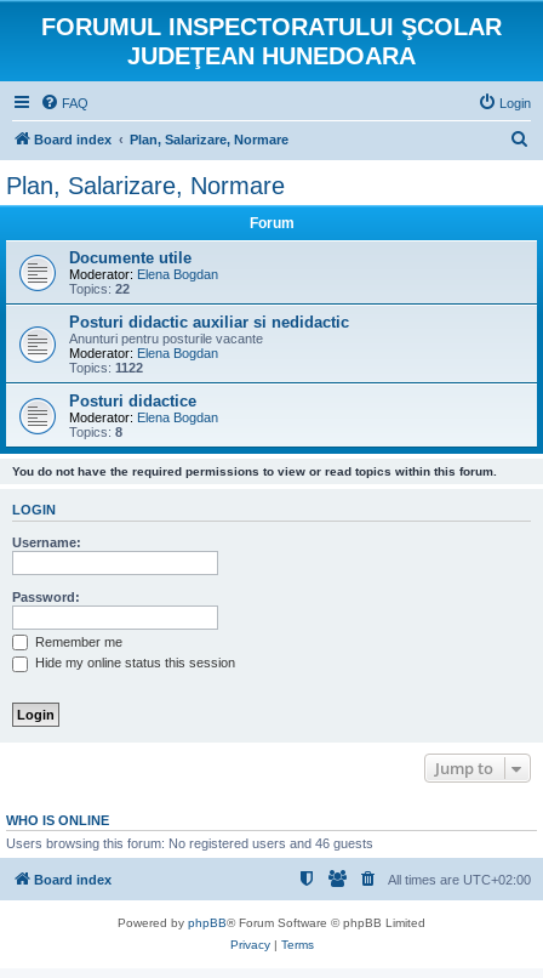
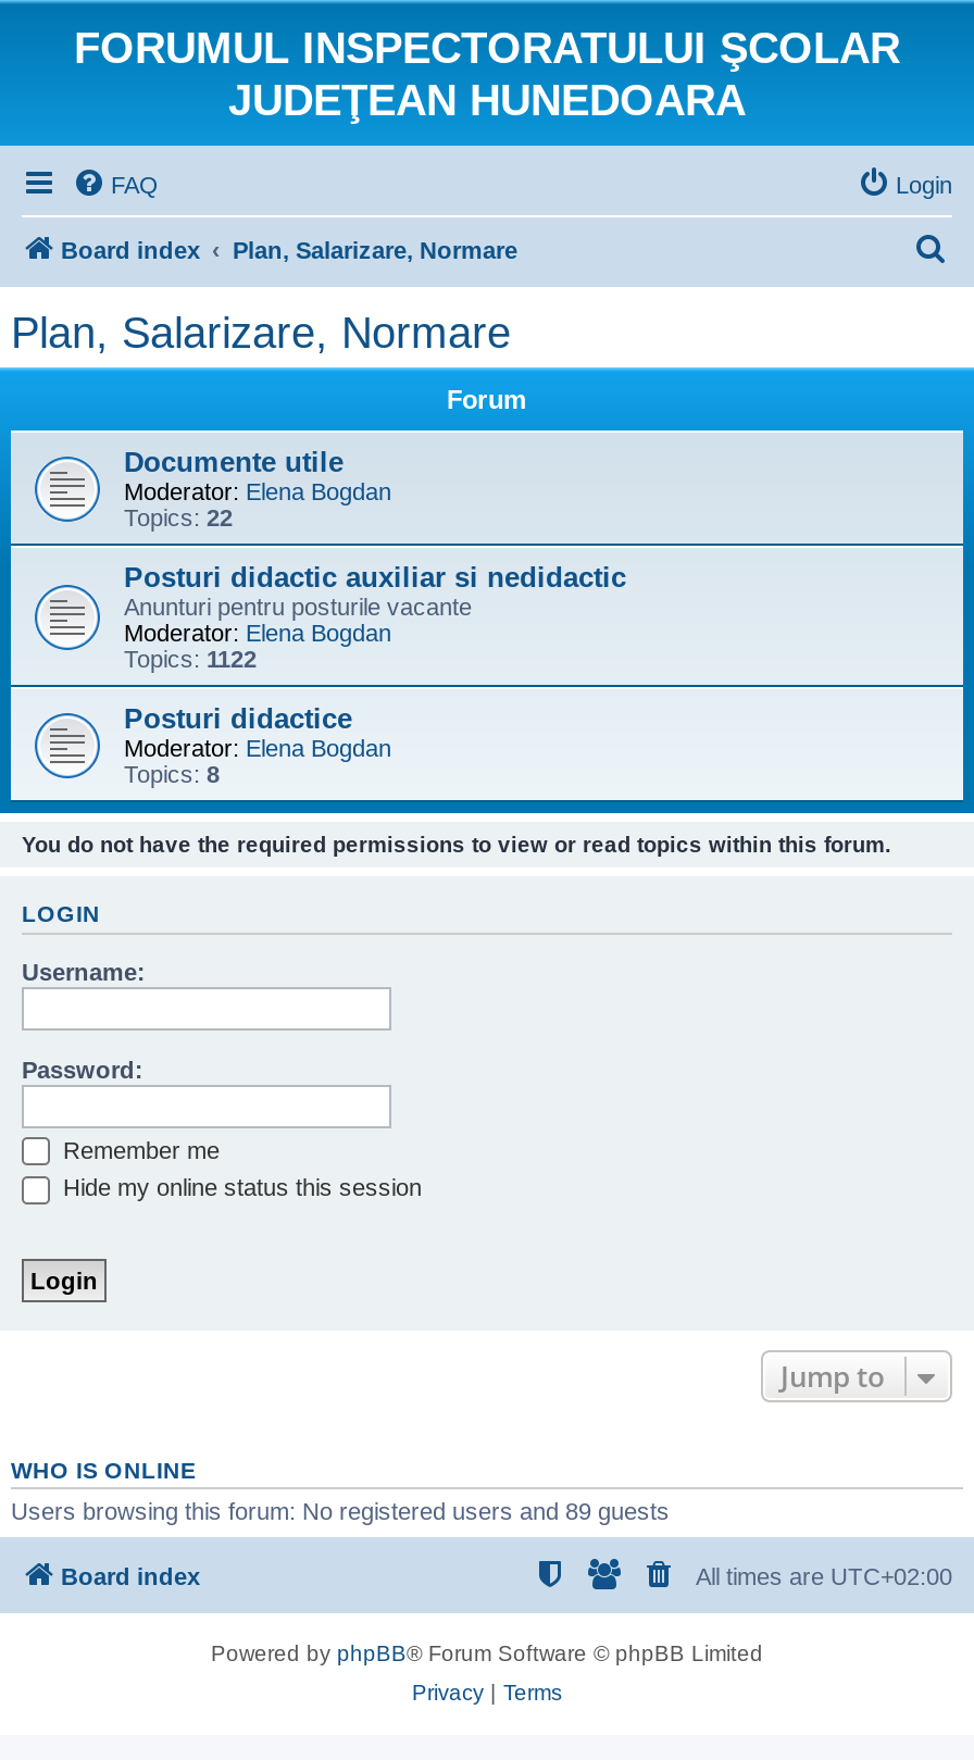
[6,836,373,850] Users browsing this forum: No registered users and 46 guests -> [11,1497,670,1523] Users browsing this forum: No registered users and 89 guests

